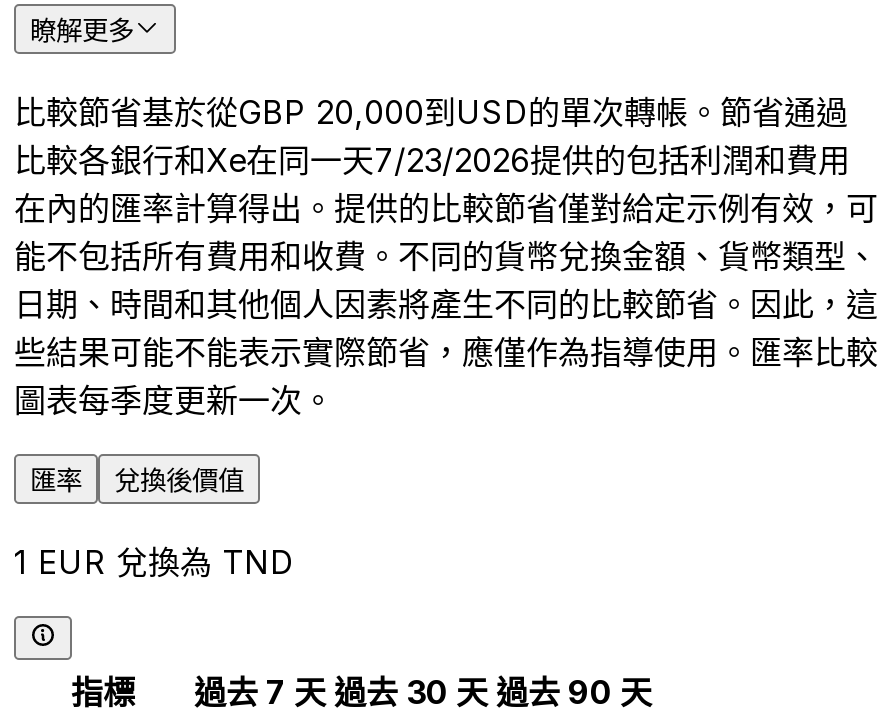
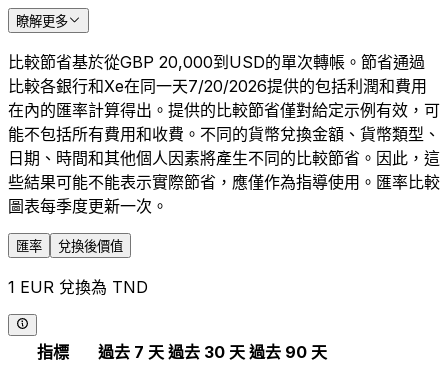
[14,140,850,180] 比較各銀行和Xe在同一天7/23/2026提供的包括利潤和費用 -> [8,76,427,96] 比較各銀行和Xe在同一天7/20/2026提供的包括利潤和費用

